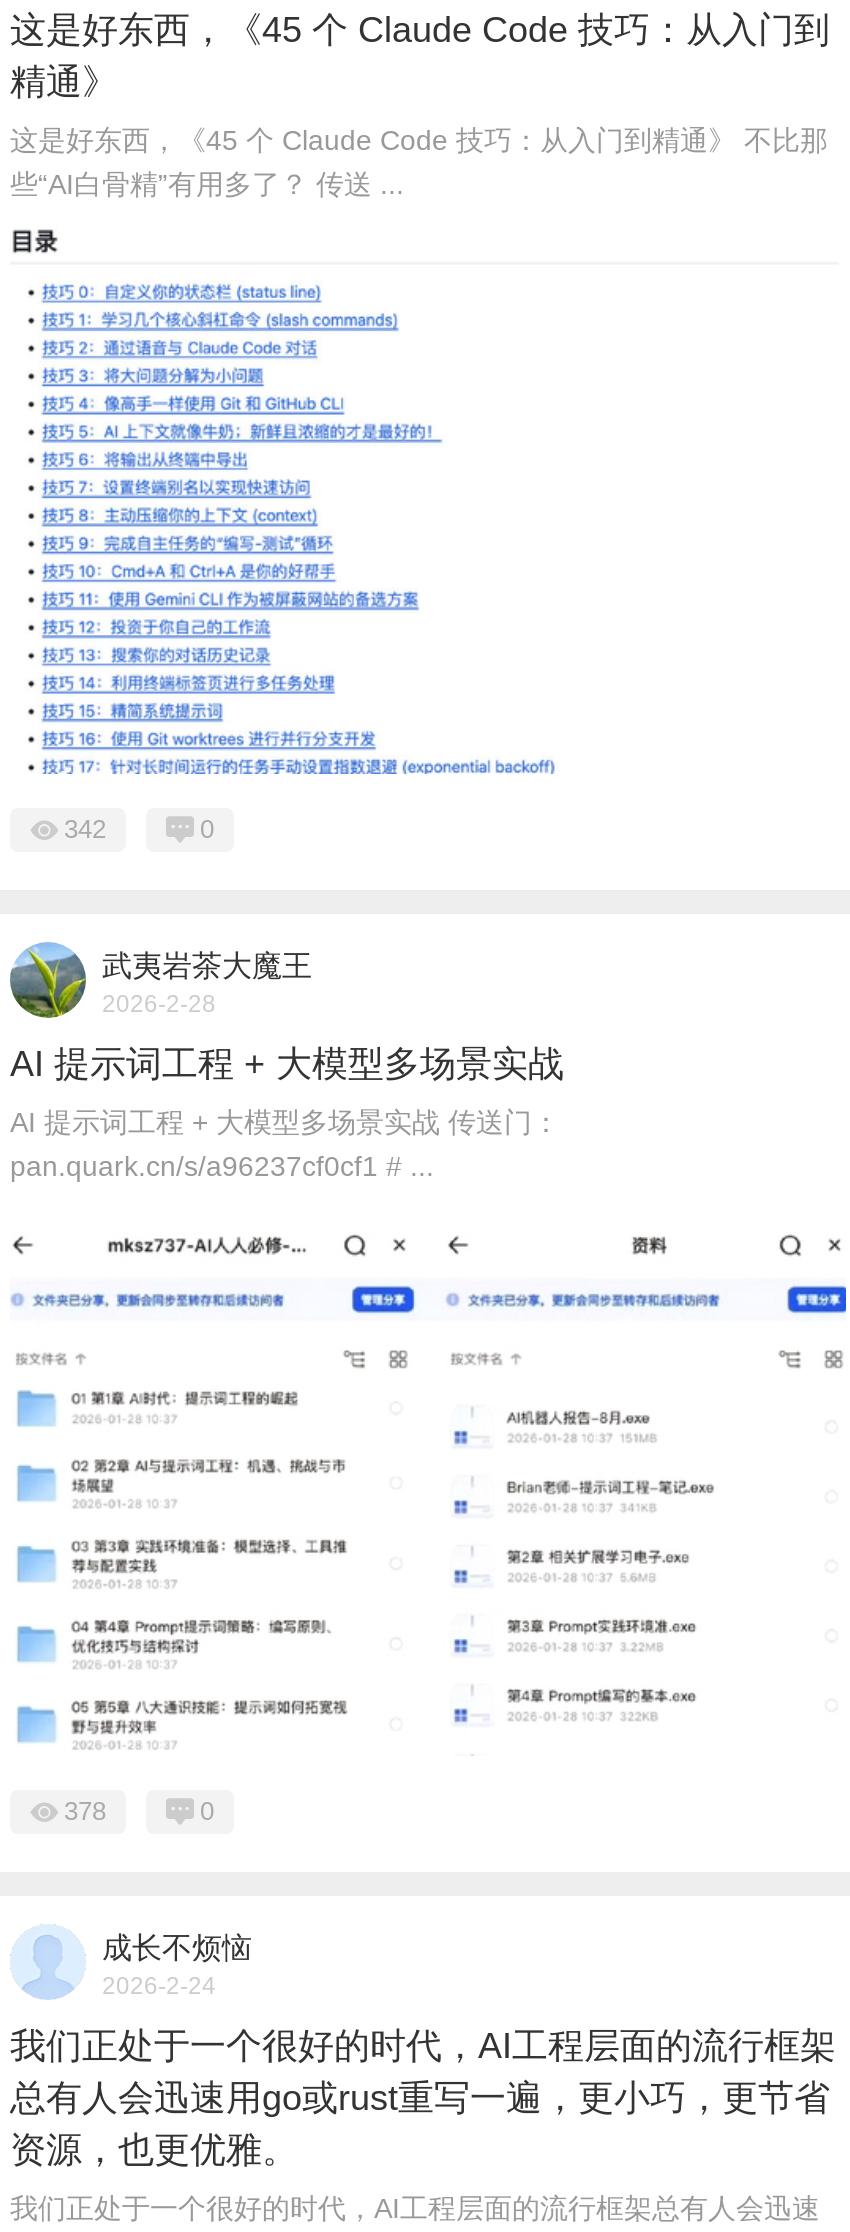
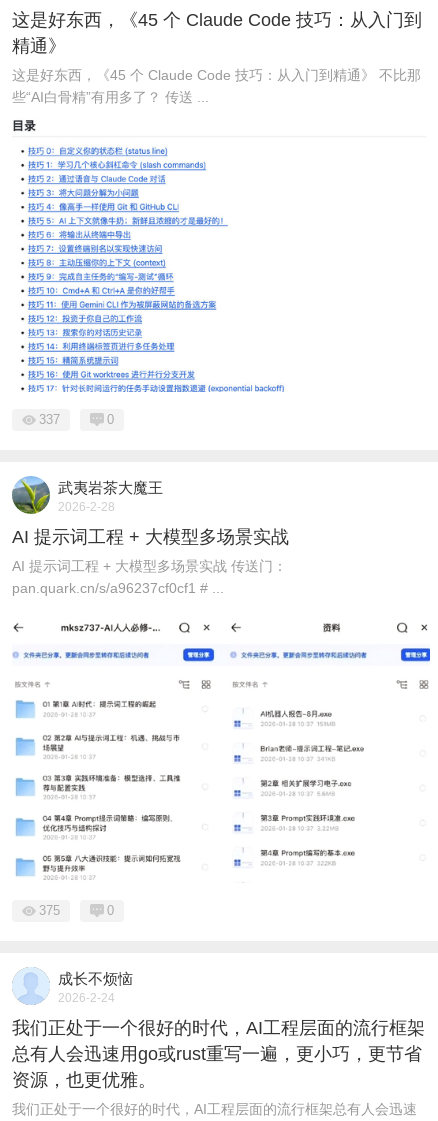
[64,814,106,844] 342 -> [39,412,60,427] 337
[64,1795,106,1825] 378 -> [39,903,60,918] 375

